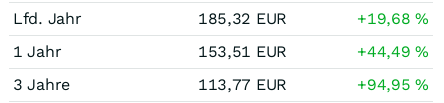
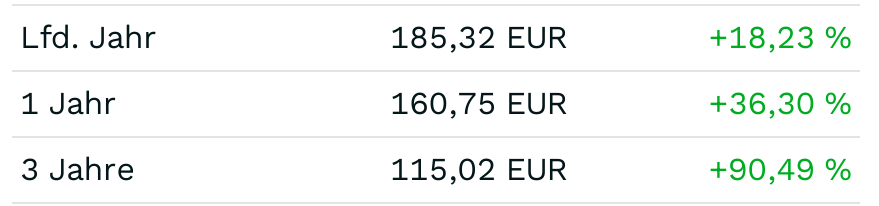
[357,9,429,28] +19,68% -> [709,18,852,56] +18,23%
[198,42,287,61] 153,51 EUR -> [390,84,568,122] 160,75 EUR
[357,42,429,61] +44,49% -> [709,84,852,122] +36,30%
[198,75,287,94] 113,77 EUR -> [390,150,568,188] 115,02 EUR
[357,75,429,94] +94,95% -> [709,150,852,188] +90,49%

